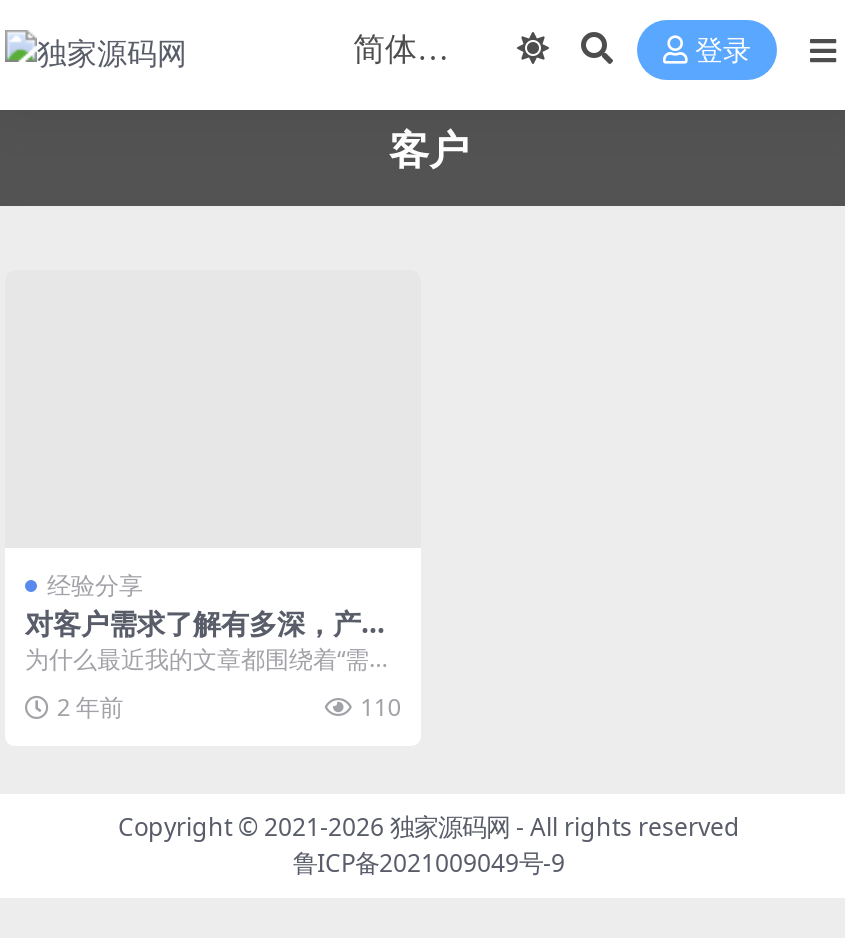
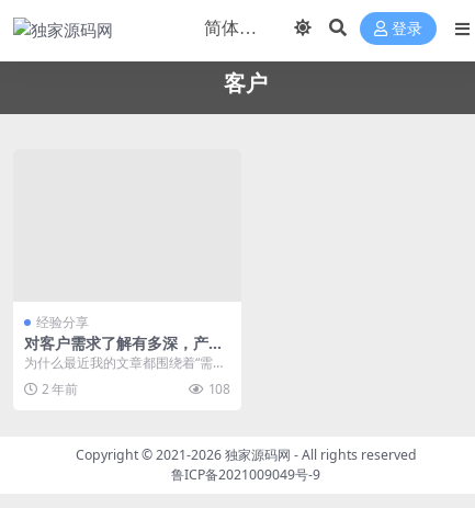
[360,689,401,723] 110 -> [208,379,230,398] 108

